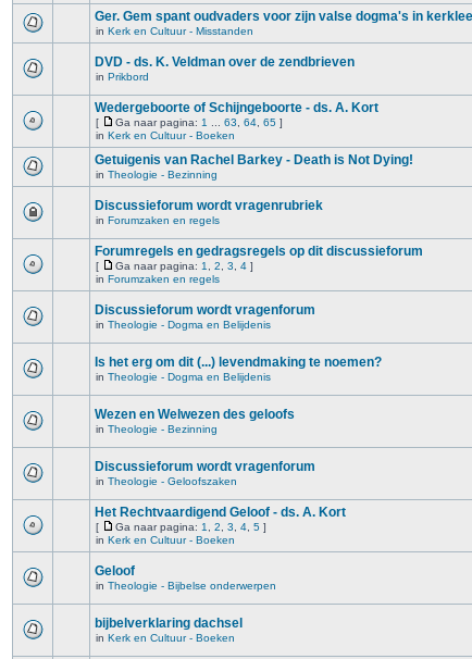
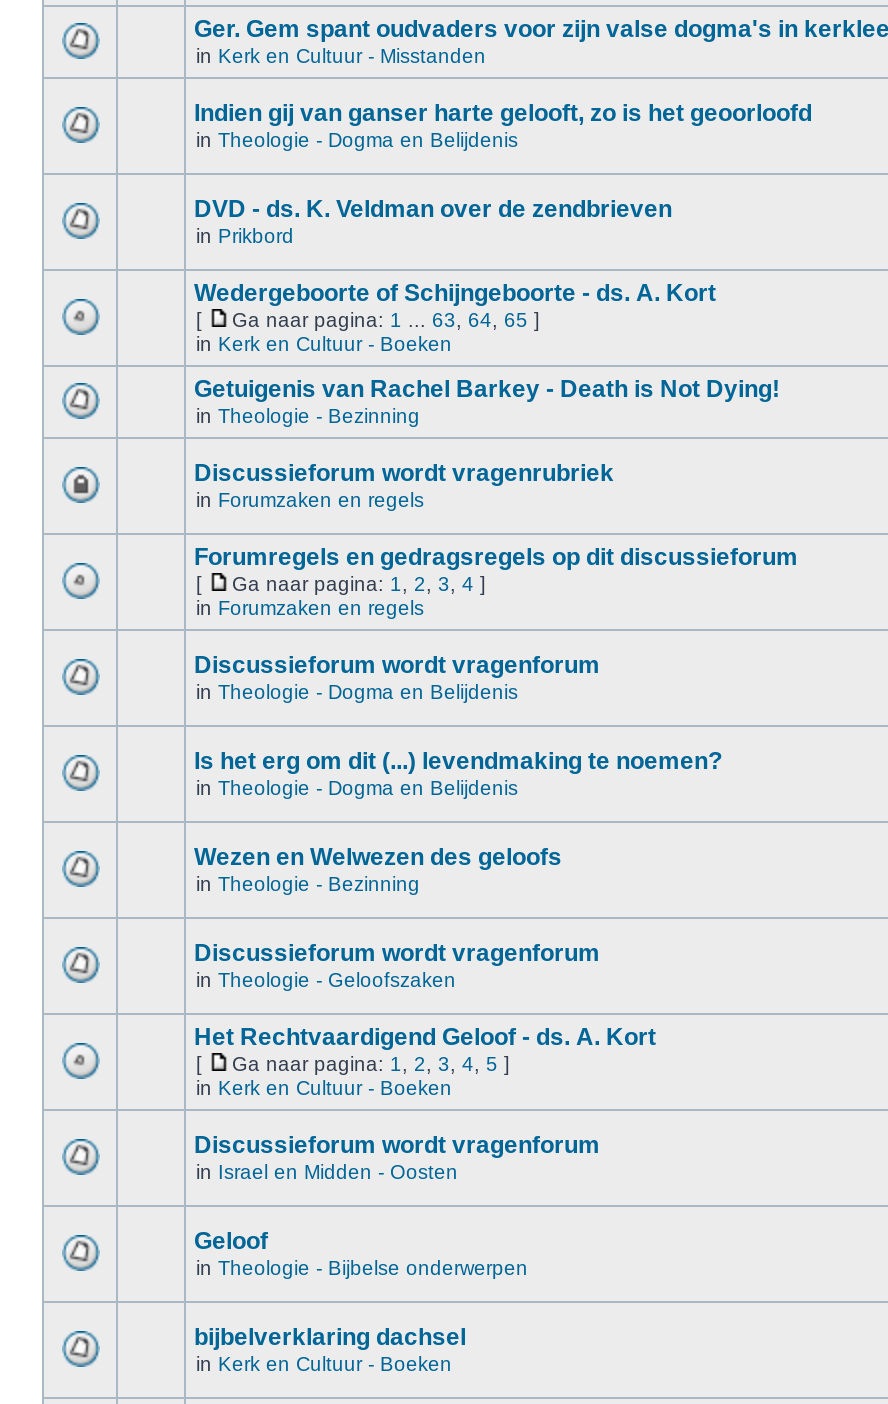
none -> [194,99,812,151] Indien gij van ganser harte gelooft, zo is het geoorloofd | in Theologie - Dogma en Belijdenis
none -> [194,1131,600,1183] Discussieforum wordt vragenforum | in Israel en Midden - Oosten

